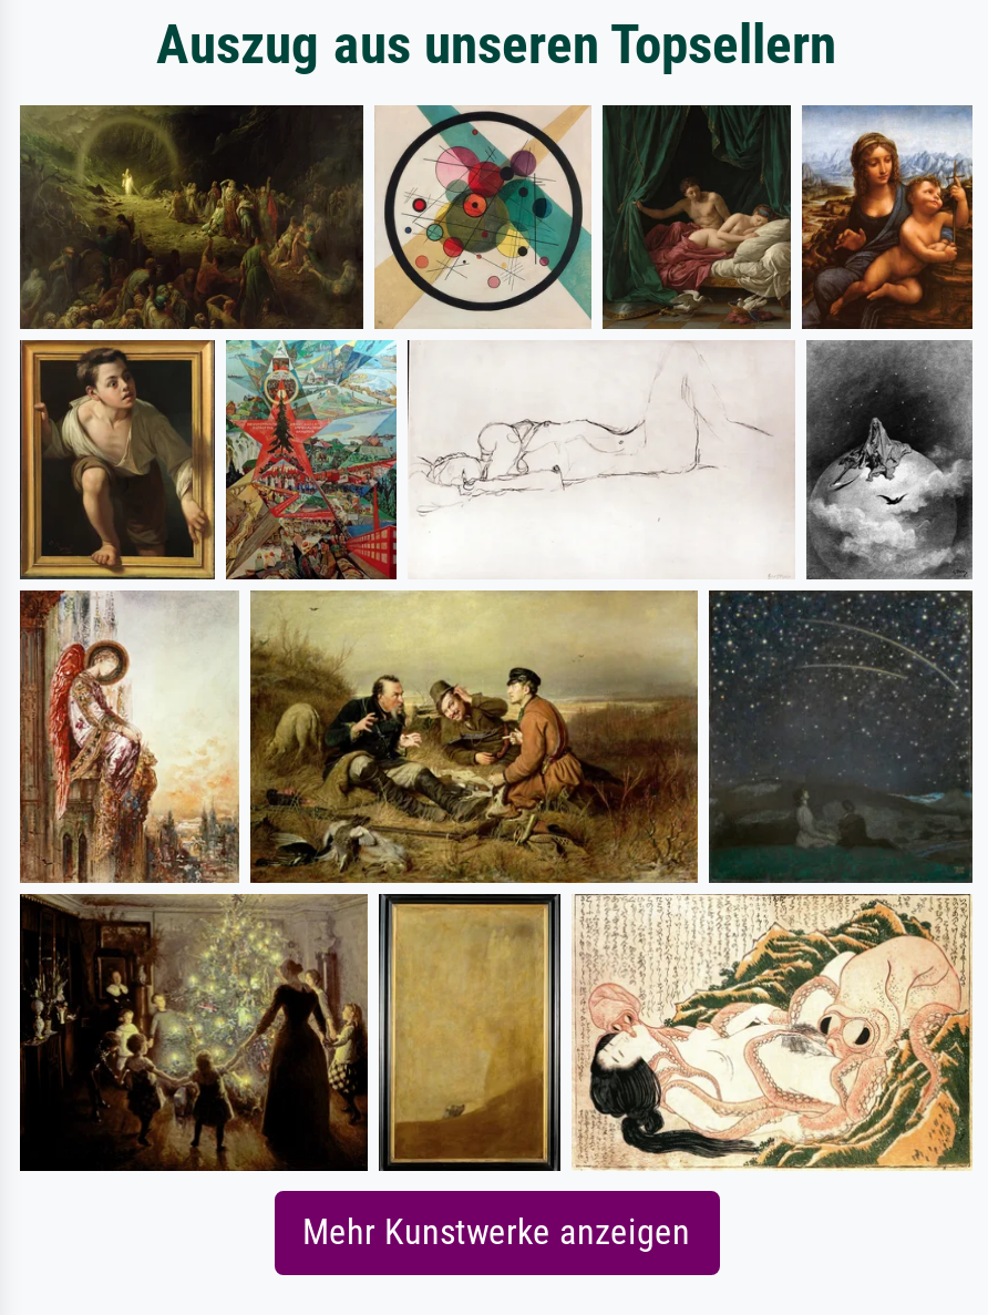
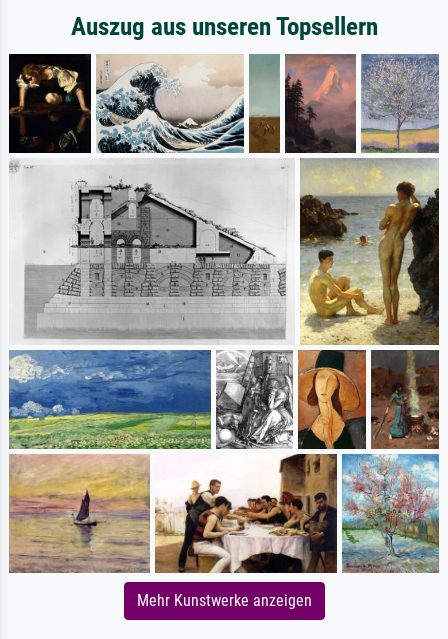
[18,103,972,1173] [image] -> [8,53,440,574] [image]

